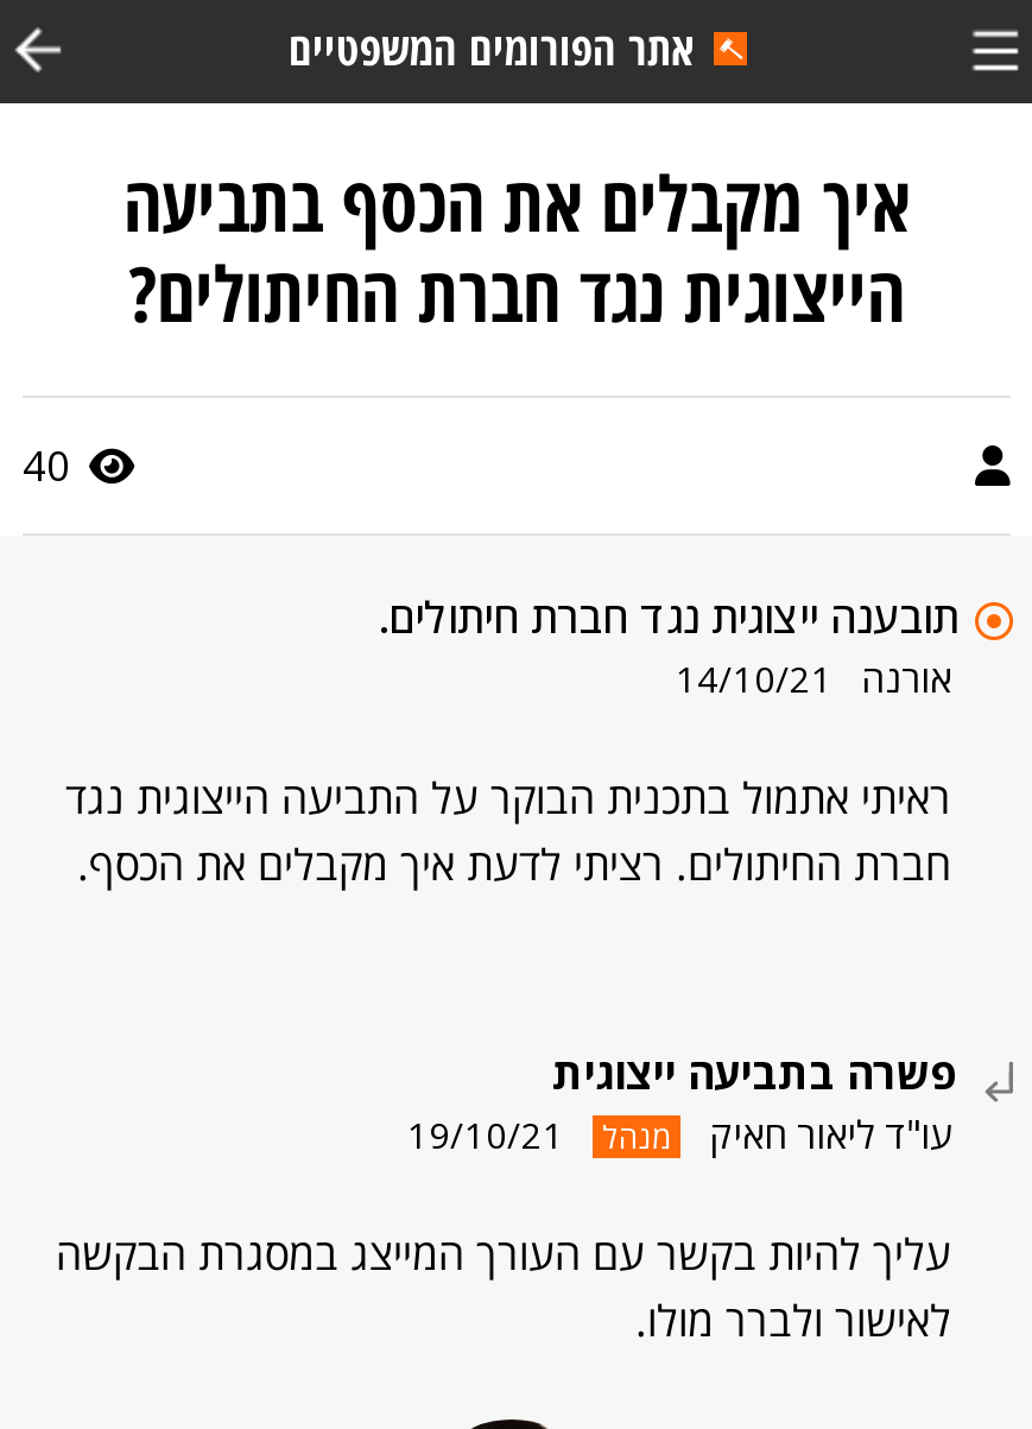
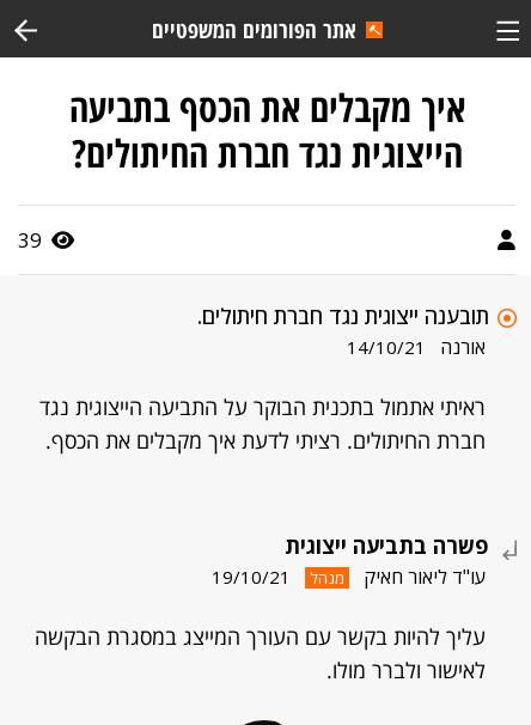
[23,438,70,493] 40 -> [18,226,42,254] 39

